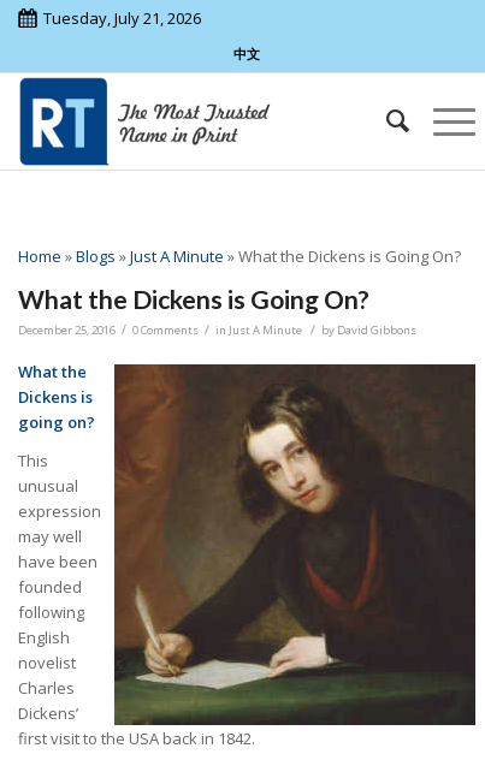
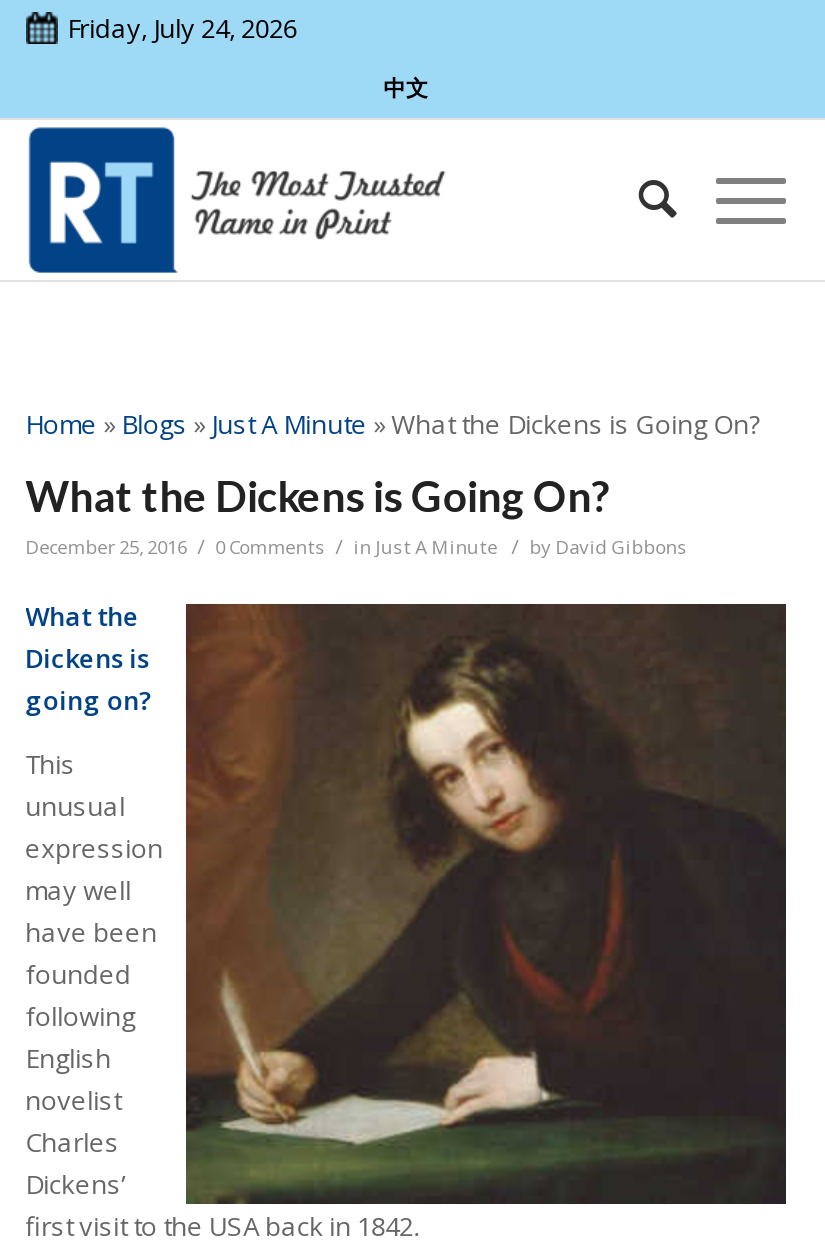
[43,7,200,29] Tuesday, July 21, 2026 -> [67,10,297,46] Friday, July 24, 2026

